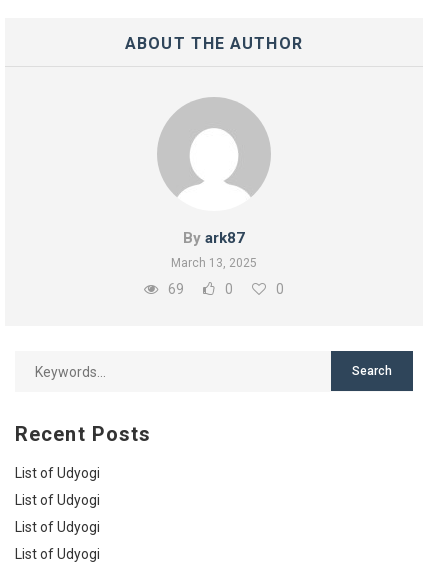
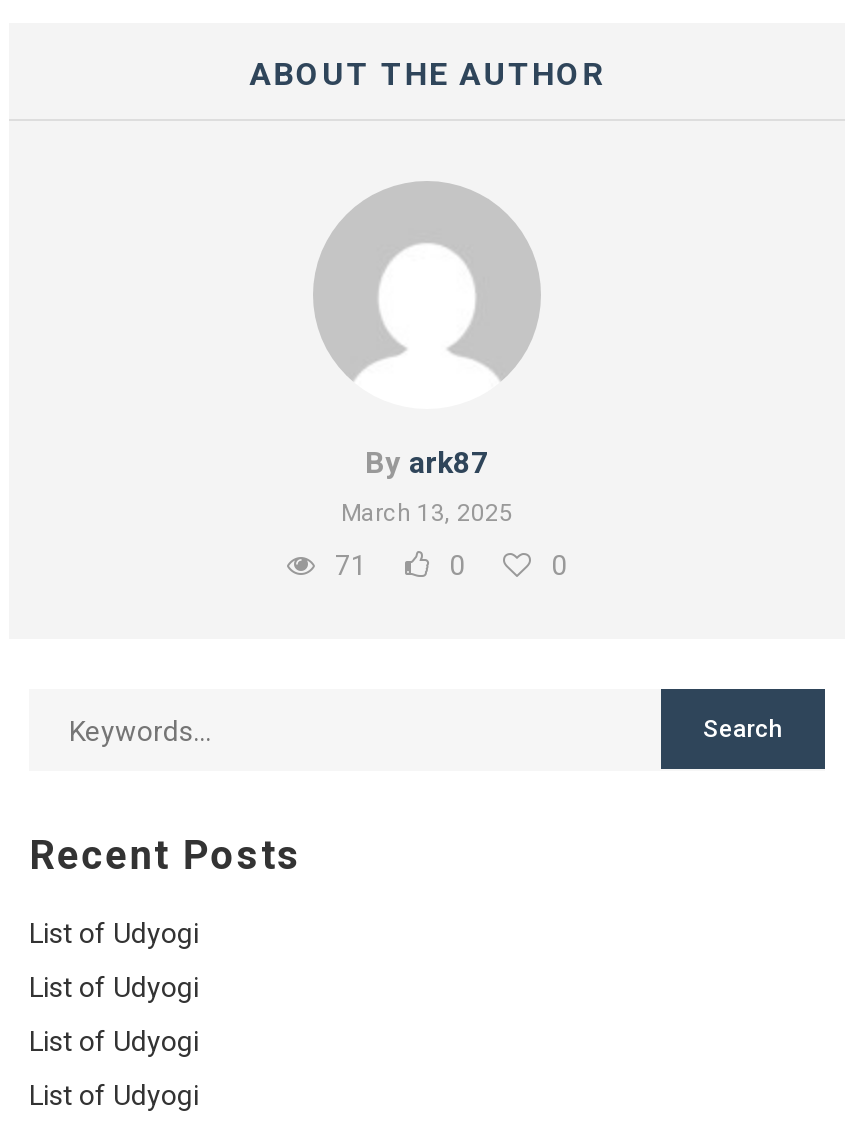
[165,281,184,297] 69 -> [329,549,367,581] 71

